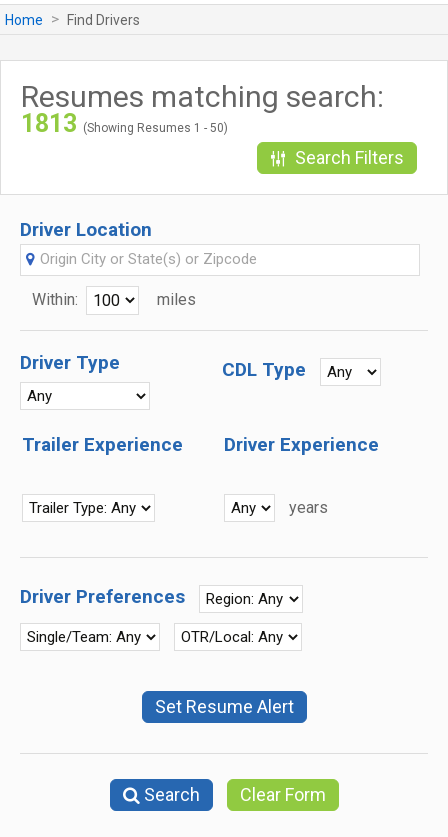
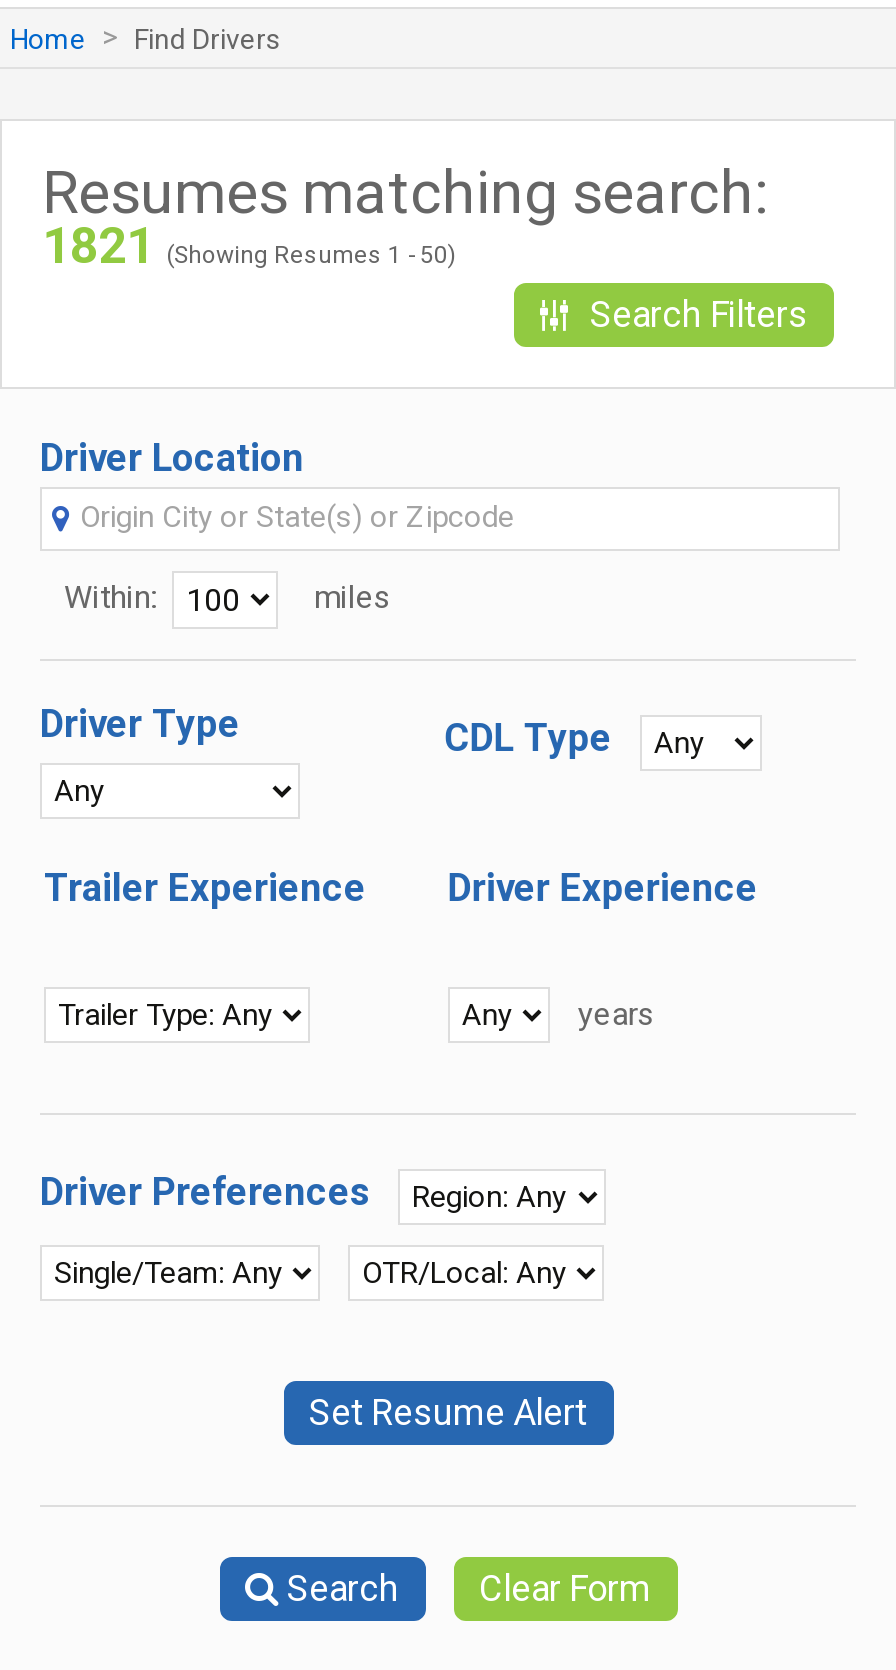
[21,109,228,138] 1813 (Showing Resumes 1 - 50) -> [42,217,456,275] 1821 (Showing Resumes 1 - 50)

